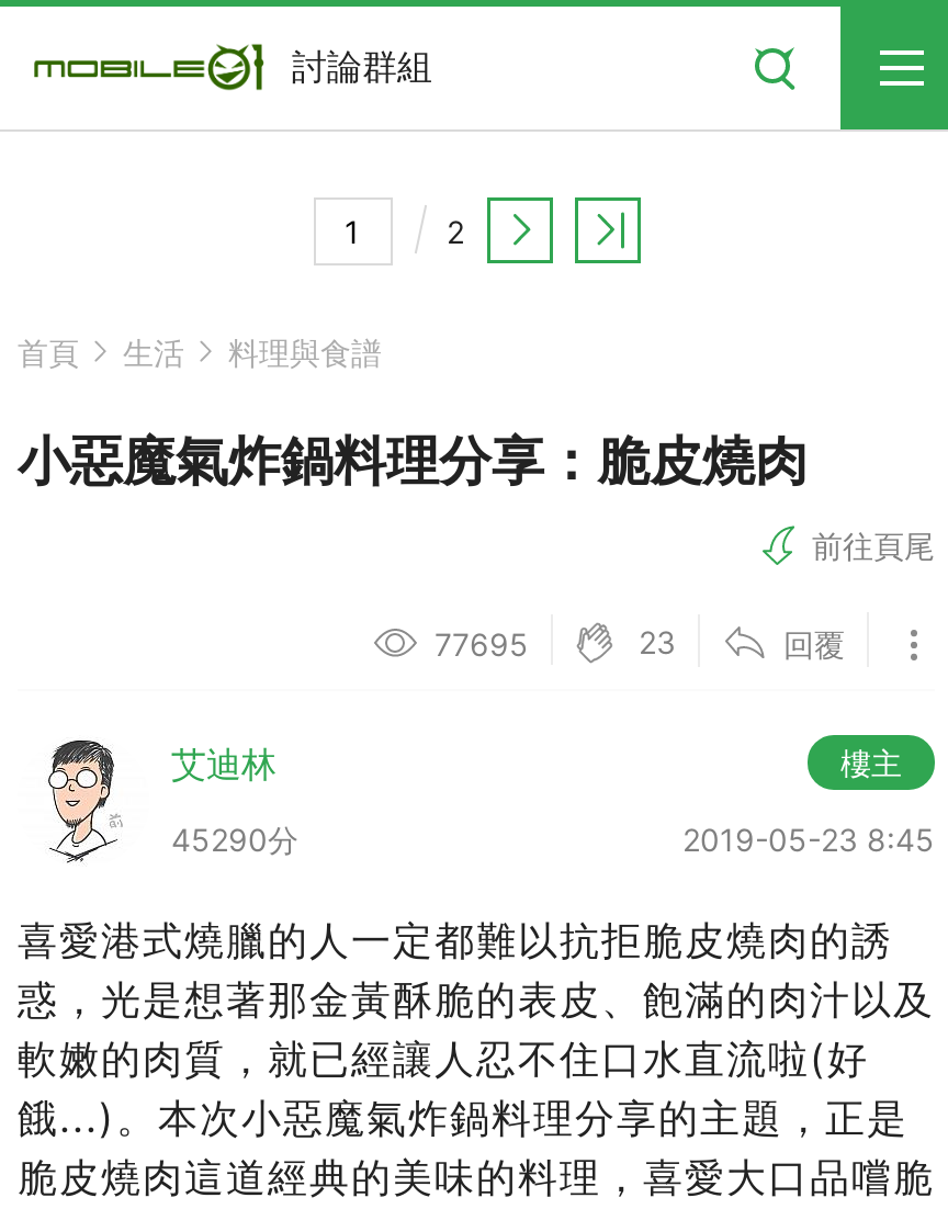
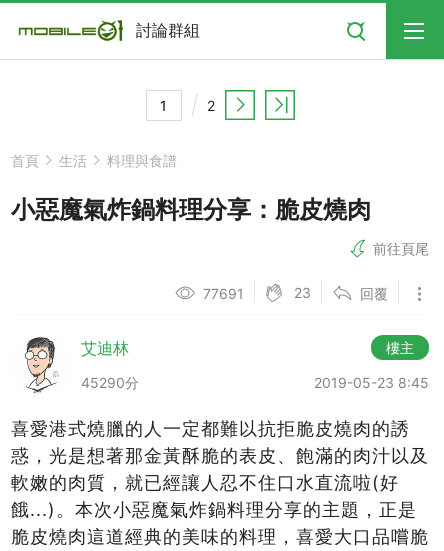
[435,625,529,662] 77695 -> [203,285,244,302] 77691

